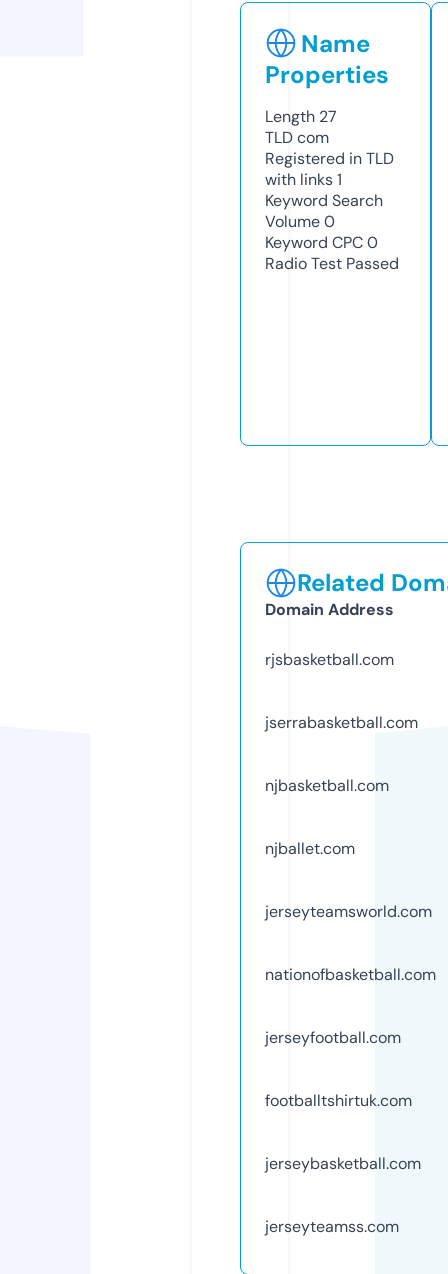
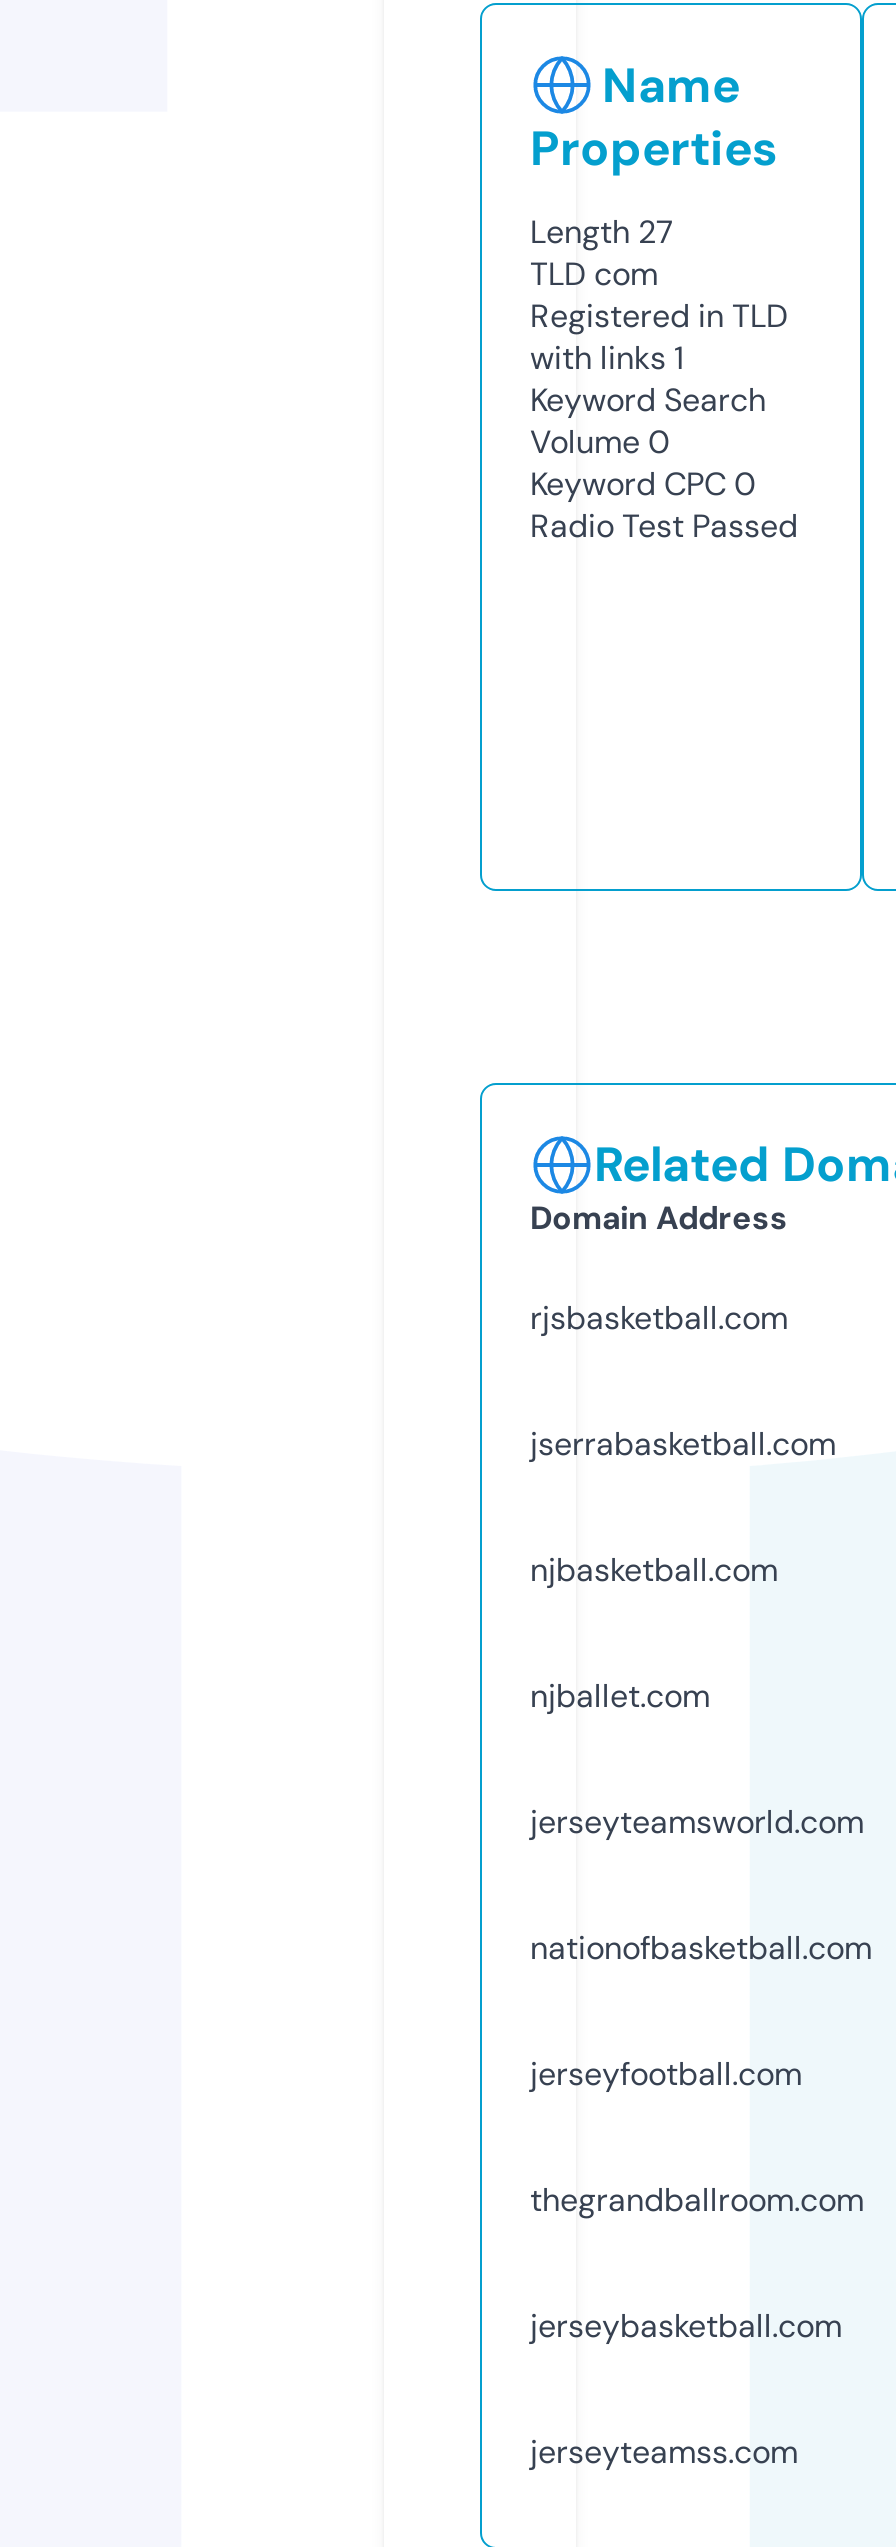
[265,1090,412,1111] footballtshirtuk.com -> [530,2179,864,2221] thegrandballroom.com

